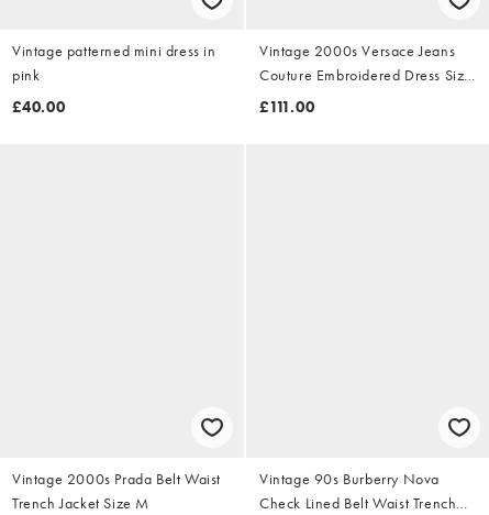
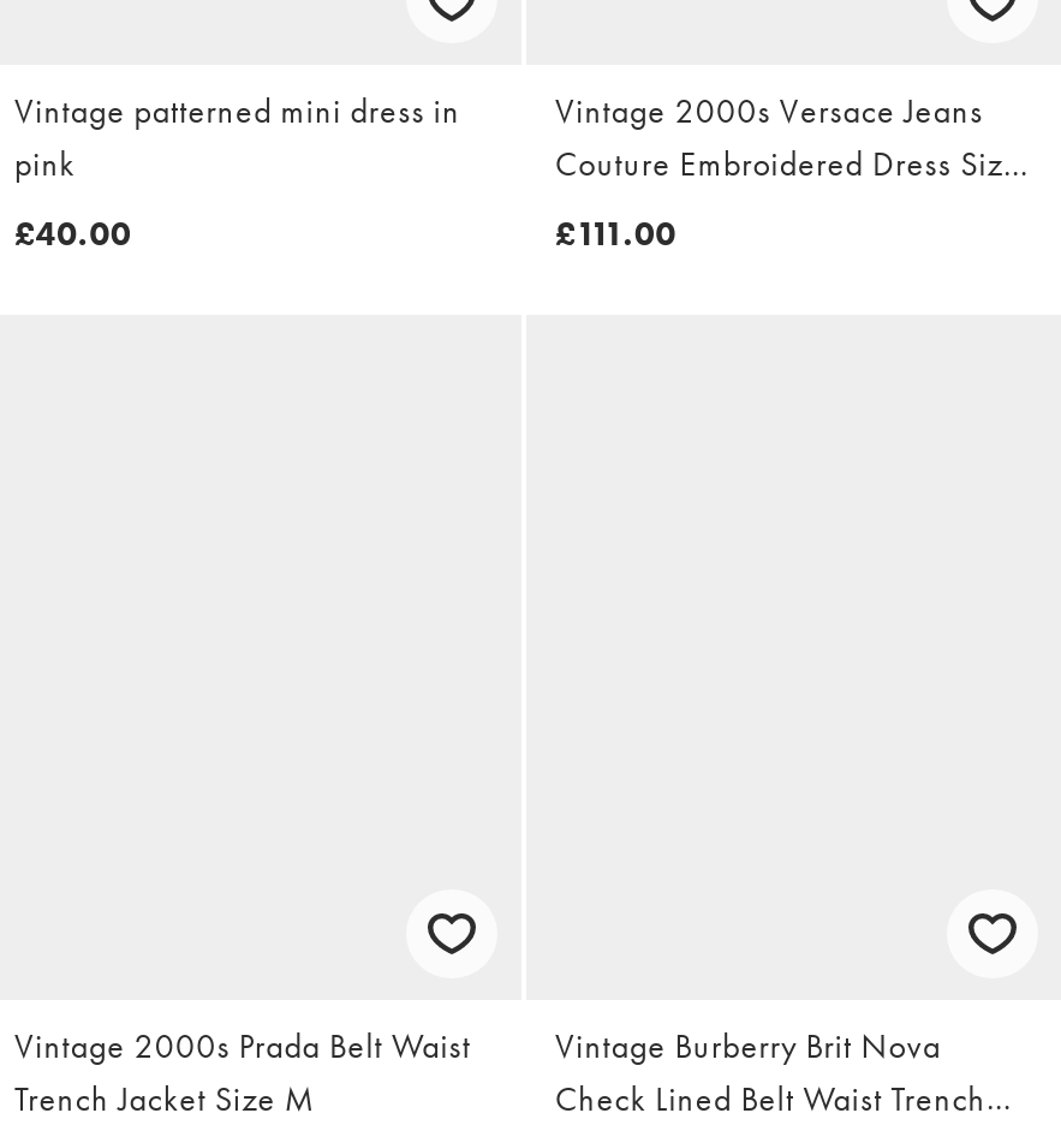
[259,468,440,488] Vintage 90s Burberry Nova -> [555,1023,941,1067] Vintage Burberry Brit Nova

